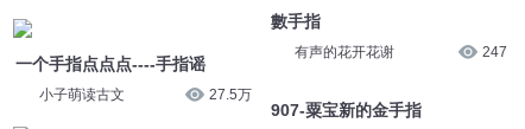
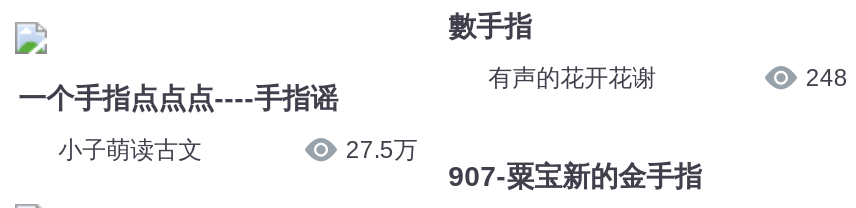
[483,44,508,60] 247 -> [806,64,848,92] 248

